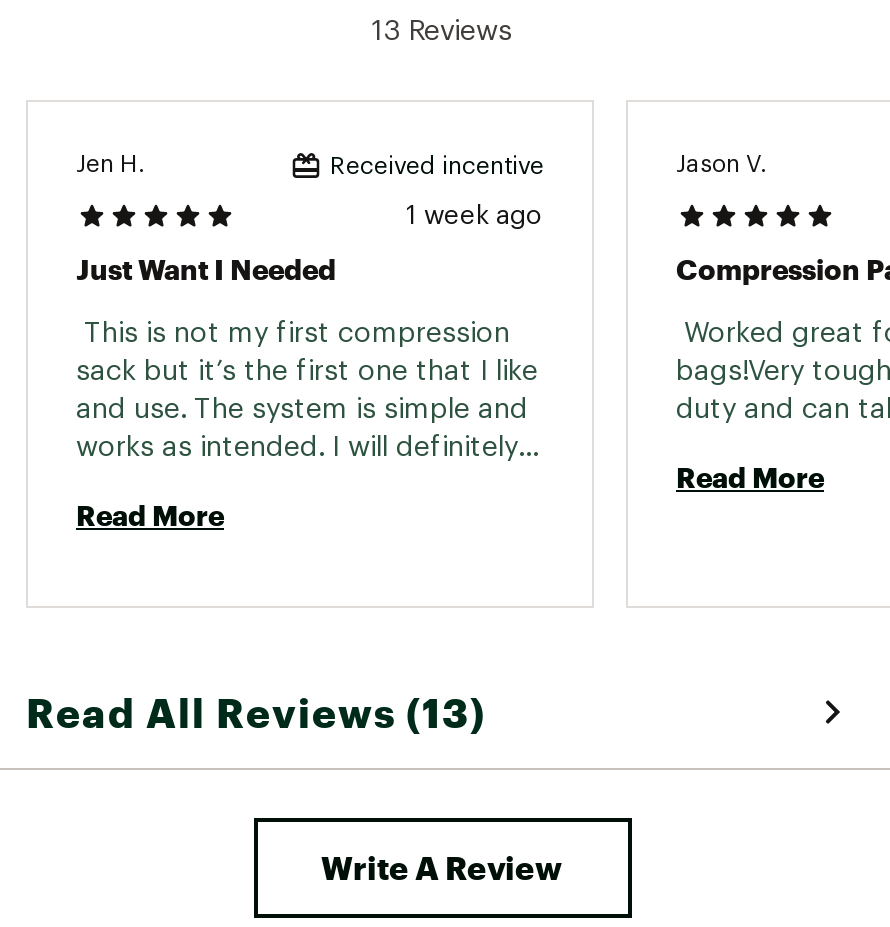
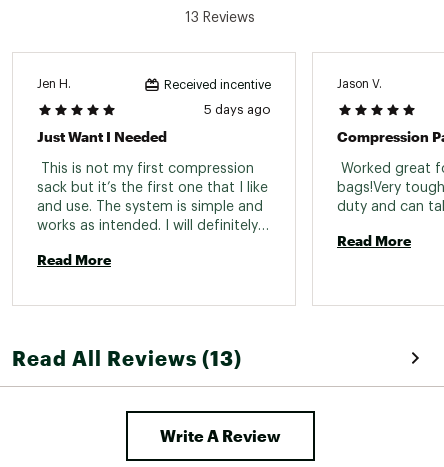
[406,202,544,228] 1 week ago -> [204,103,271,116] 5 days ago

